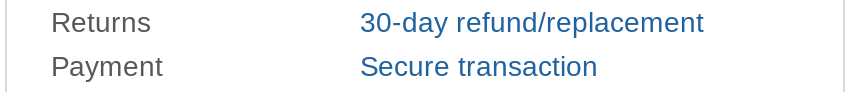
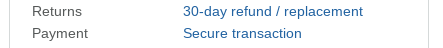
[360,6,704,38] 30-day refund/replacement -> [182,3,362,19] 30-day refund / replacement

